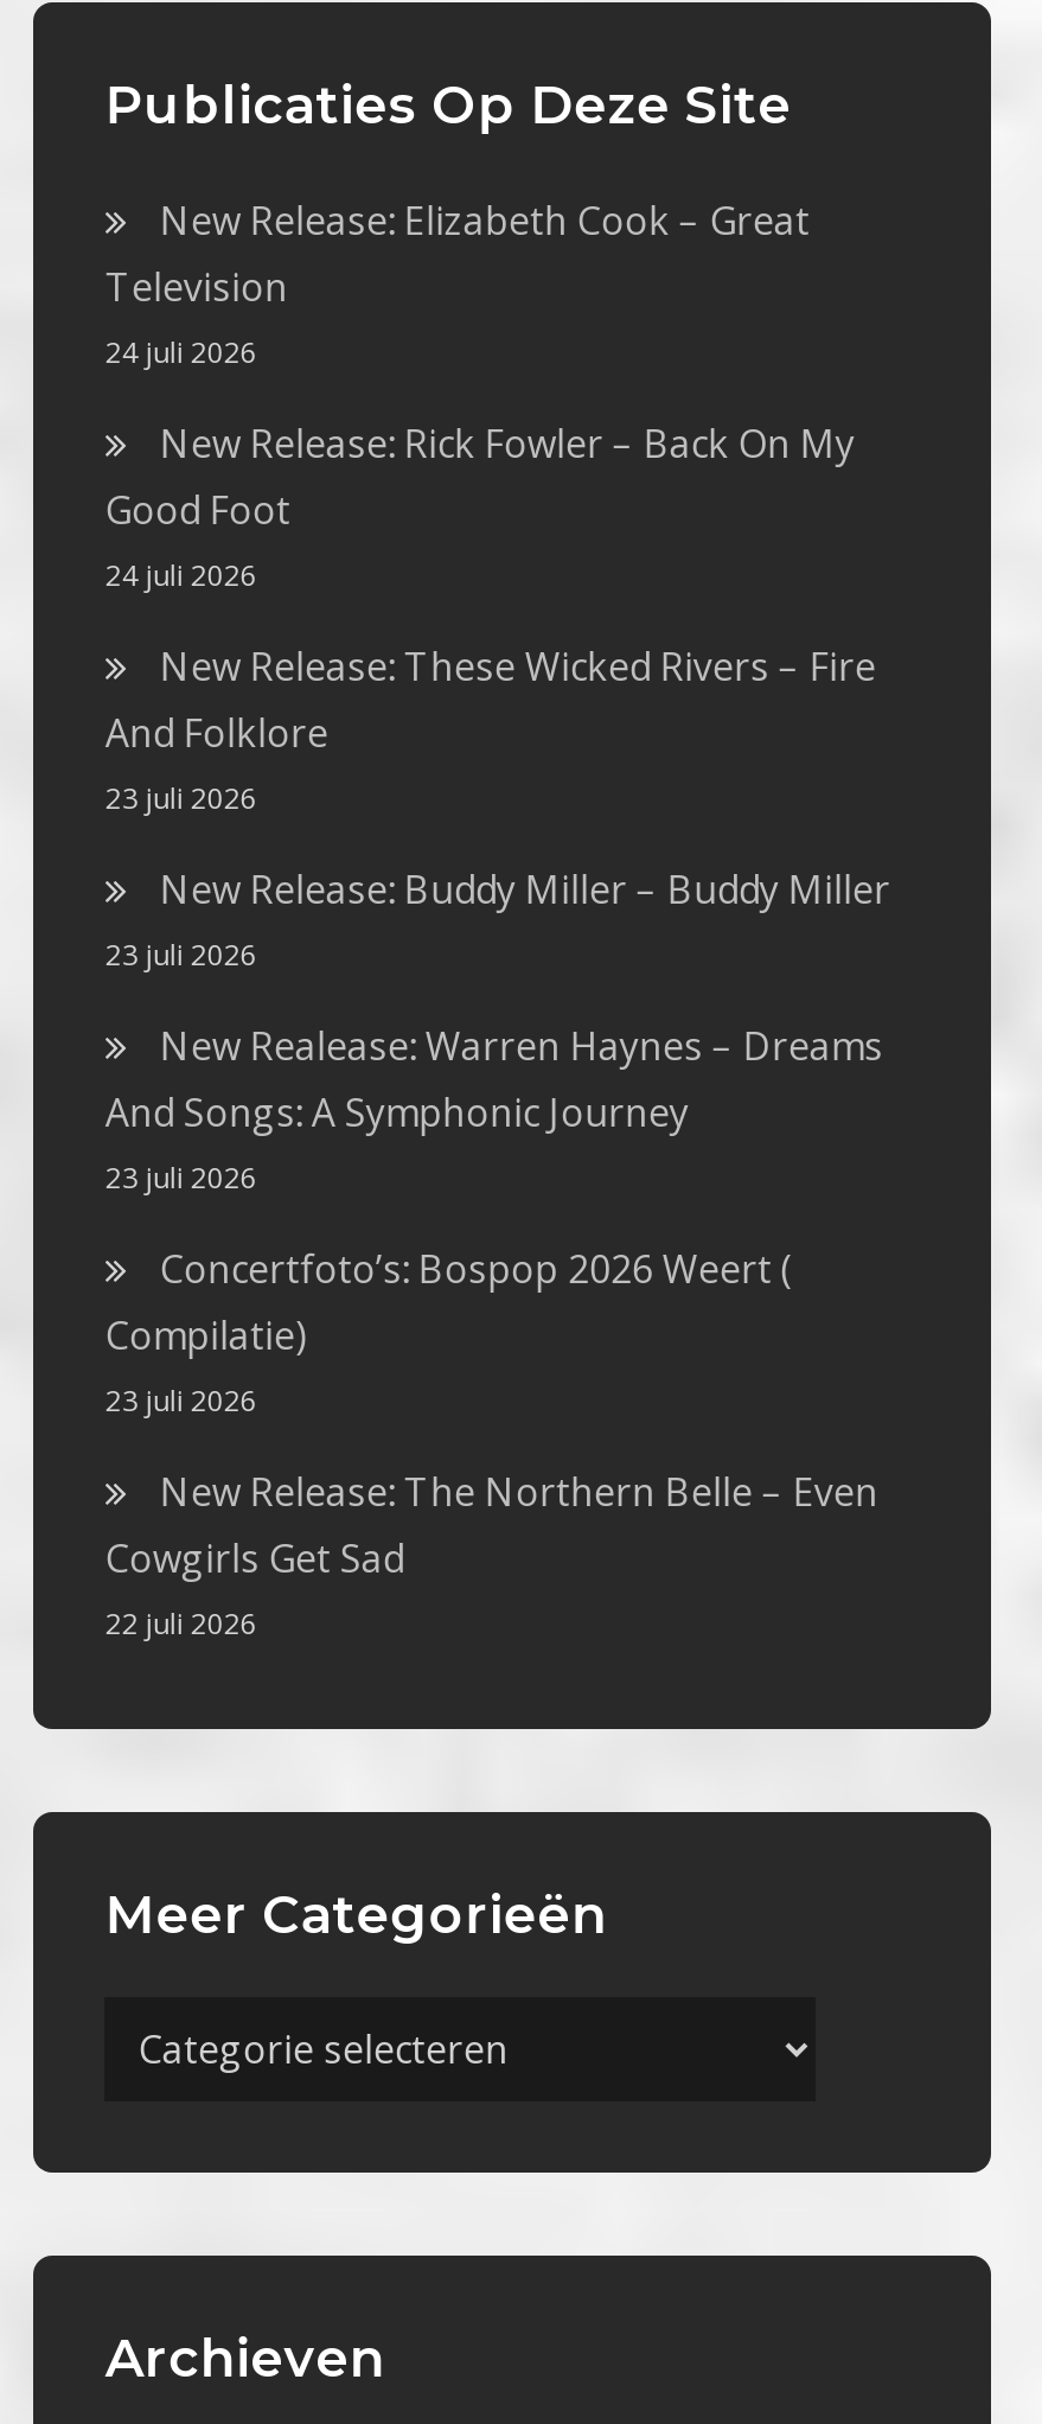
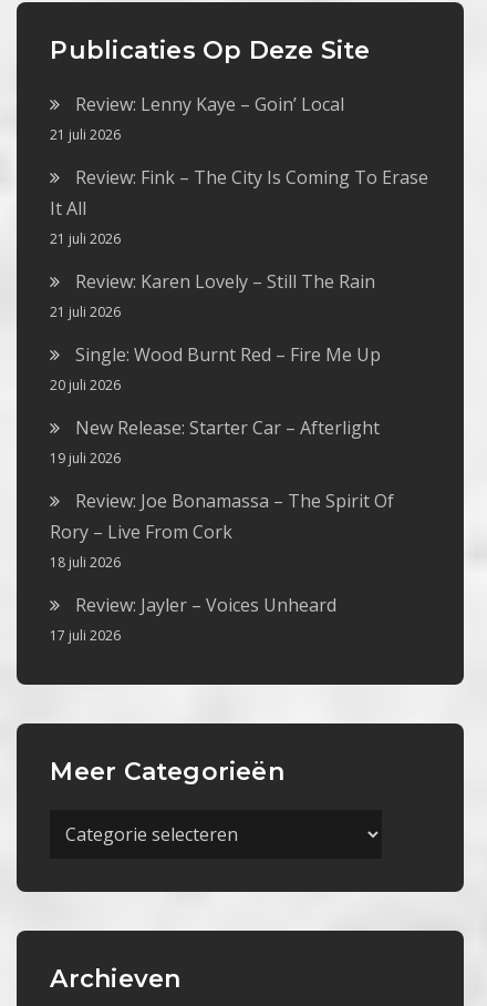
[105,195,809,373] New Release: Elizabeth Cook – Great | Television | 24 juli 2026 -> [50,92,345,144] Review: Lenny Kaye – Goin’ Local | 21 juli 2026
[105,418,854,596] New Release: Rick Fowler – Back On My | Good Foot | 24 juli 2026 -> [50,166,429,249] Review: Fink – The City Is Coming To Erase | It All | 21 juli 2026
[105,641,876,819] New Release: These Wicked Rivers – Fire | And Folklore | 23 juli 2026 -> [50,270,376,322] Review: Karen Lovely – Still The Rain | 21 juli 2026
[105,864,890,976] New Release: Buddy Miller – Buddy Miller | 23 juli 2026 -> [50,343,381,395] Single: Wood Burnt Red – Fire Me Up | 20 juli 2026
[105,1021,883,1199] New Realease: Warren Haynes – Dreams | And Songs: A Symphonic Journey | 23 juli 2026 -> [50,416,380,468] New Release: Starter Car – Afterlight | 19 juli 2026
[105,1244,793,1422] Concertfoto’s: Bospop 2026 Weert ( | Compilatie) | 23 juli 2026 -> [50,489,394,572] Review: Joe Bonamassa – The Spirit Of | Rory – Live From Cork | 18 juli 2026
[105,1467,878,1645] New Release: The Northern Belle – Even | Cowgirls Get Sad | 22 juli 2026 -> [50,593,337,645] Review: Jayler – Voices Unheard | 17 juli 2026

